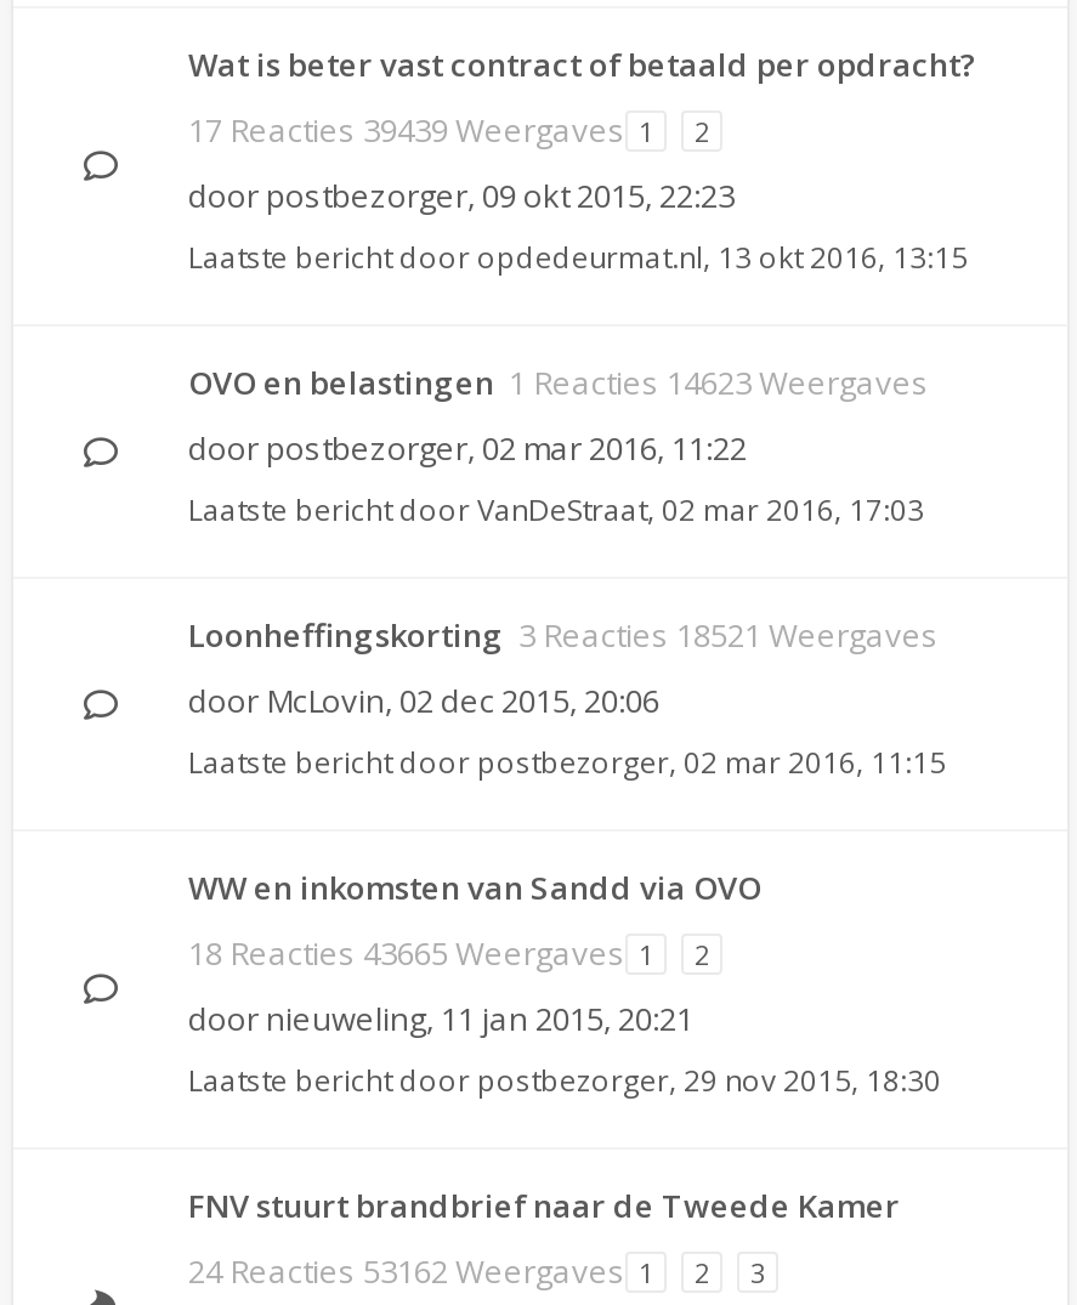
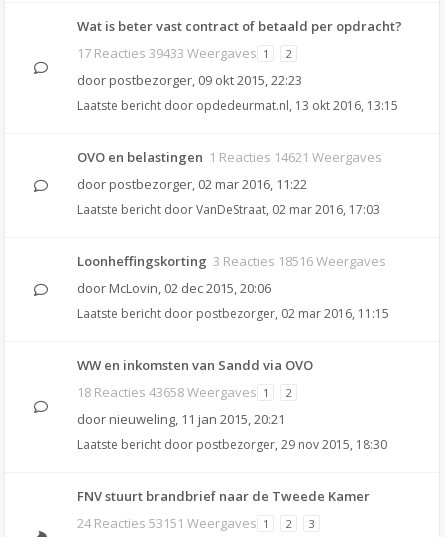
[188,108,653,152] 17 Reacties 39439 Weergaves 1 -> [77,44,268,62] 17 Reacties 39433 Weergaves 1
[188,361,929,404] OVO en belastingen 1 Reacties 14623 Weergaves -> [77,148,382,166] OVO en belastingen 1 Reacties 14621 Weergaves
[188,613,939,657] Loonheffingskorting 3 Reacties 18521 Weergaves -> [77,252,386,270] Loonheffingskorting 3 Reacties 18516 Weergaves
[188,931,653,975] 18 Reacties 43665 Weergaves 1 -> [77,383,268,401] 18 Reacties 43658 Weergaves 1
[188,1249,653,1293] 24 Reacties 53162 Weergaves 1 -> [77,514,268,532] 24 Reacties 53151 Weergaves 1

